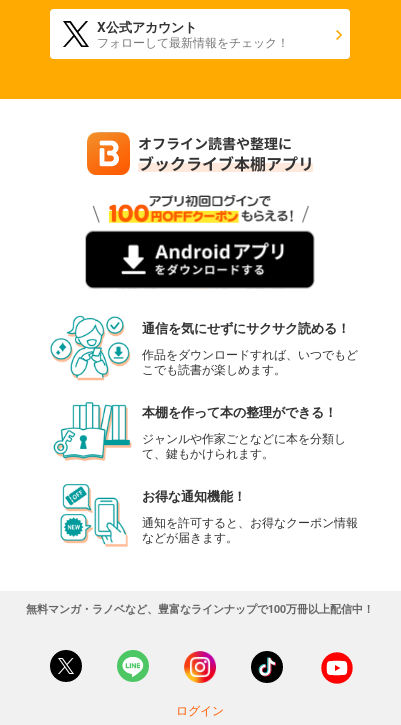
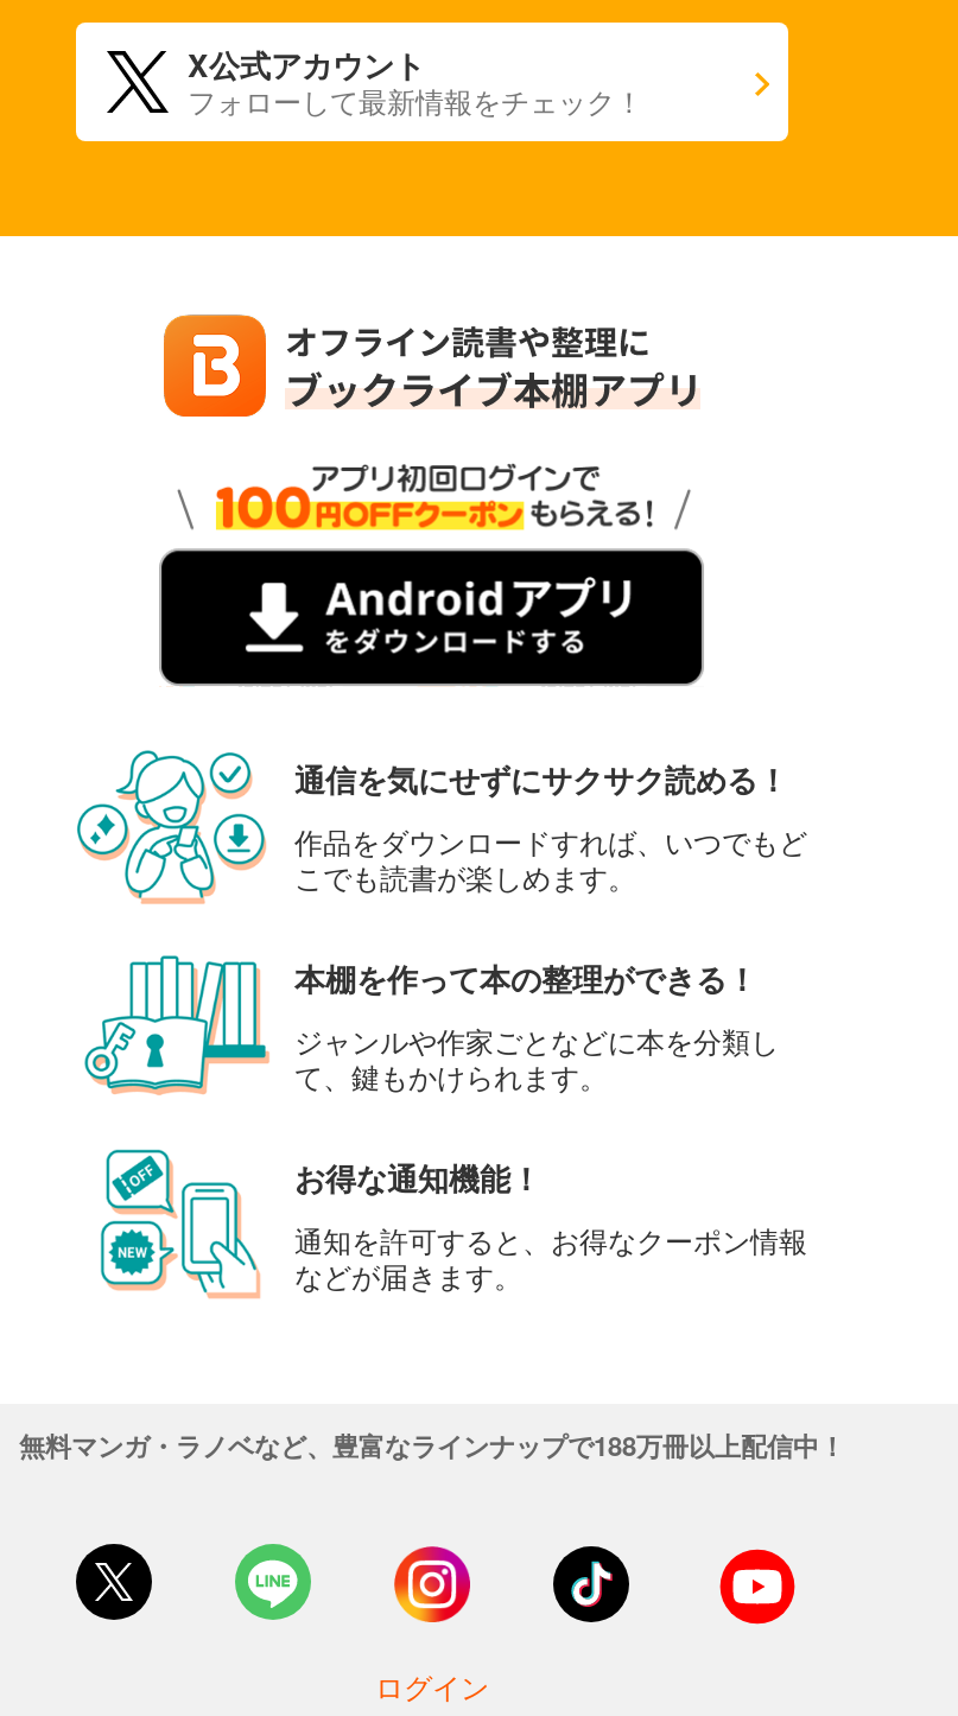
[26,601,374,616] 無料マンガ・ラノベなど、豊富なラインナップで100万冊以上配信中！ -> [19,1428,845,1464] 無料マンガ・ラノベなど、豊富なラインナップで188万冊以上配信中！

